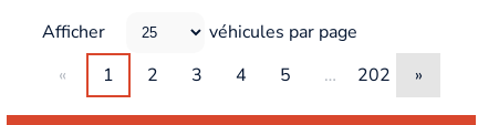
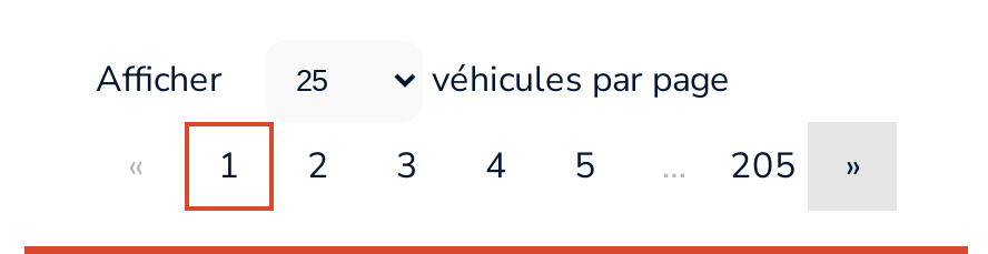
[357,63,391,87] 202 -> [730,141,797,190] 205

